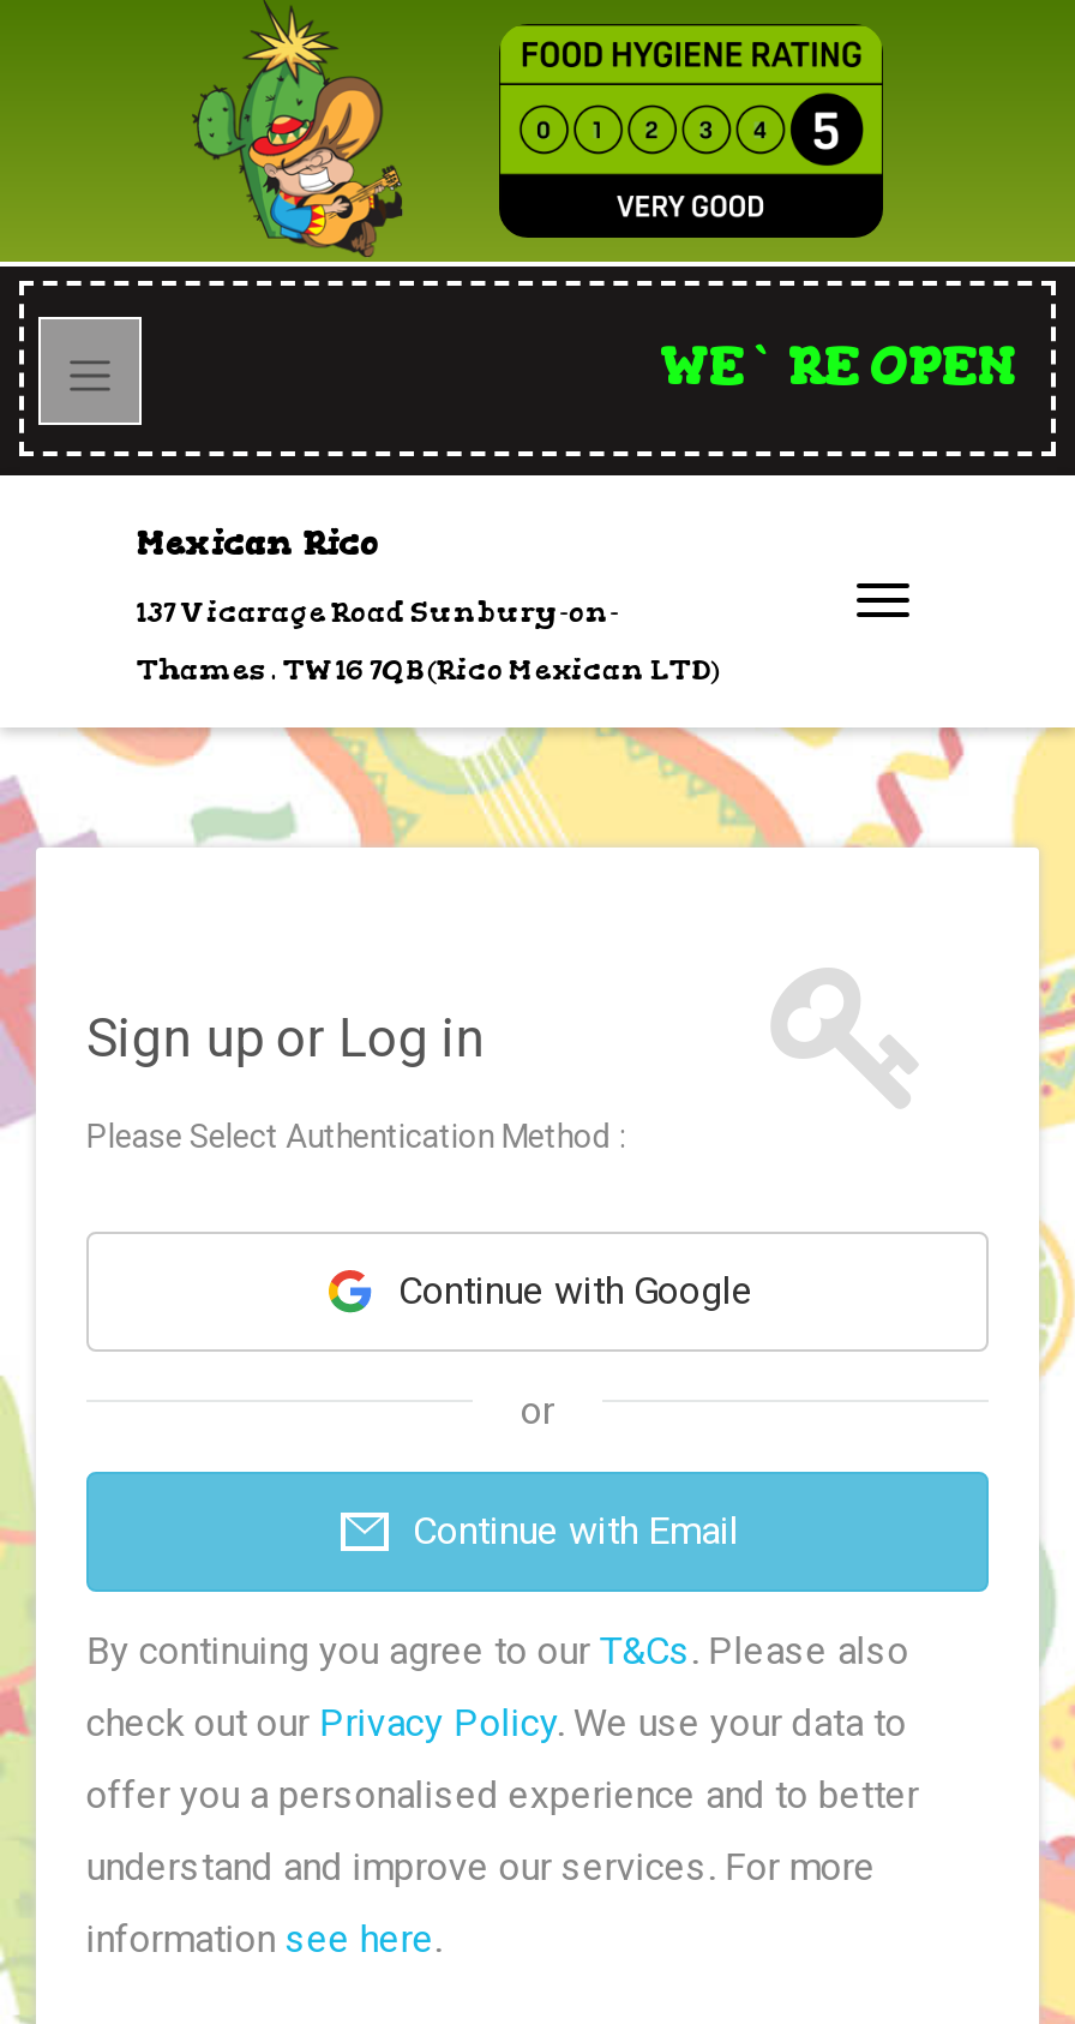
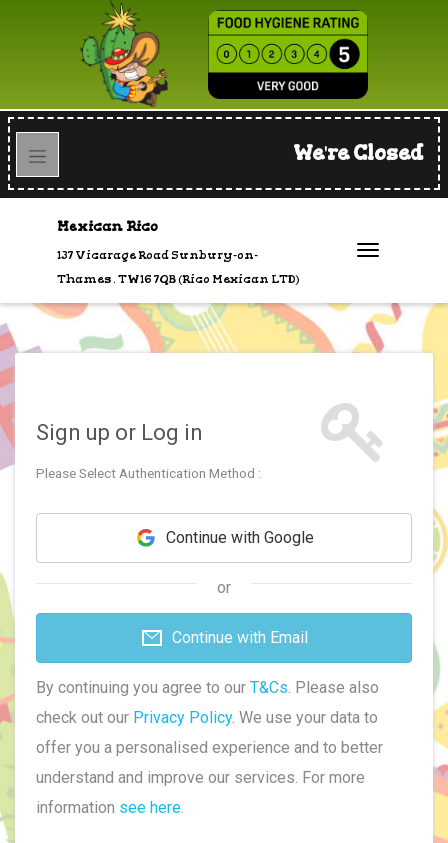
[660,336,1015,396] WE`RE OPEN -> [293,140,423,165] We're Closed

